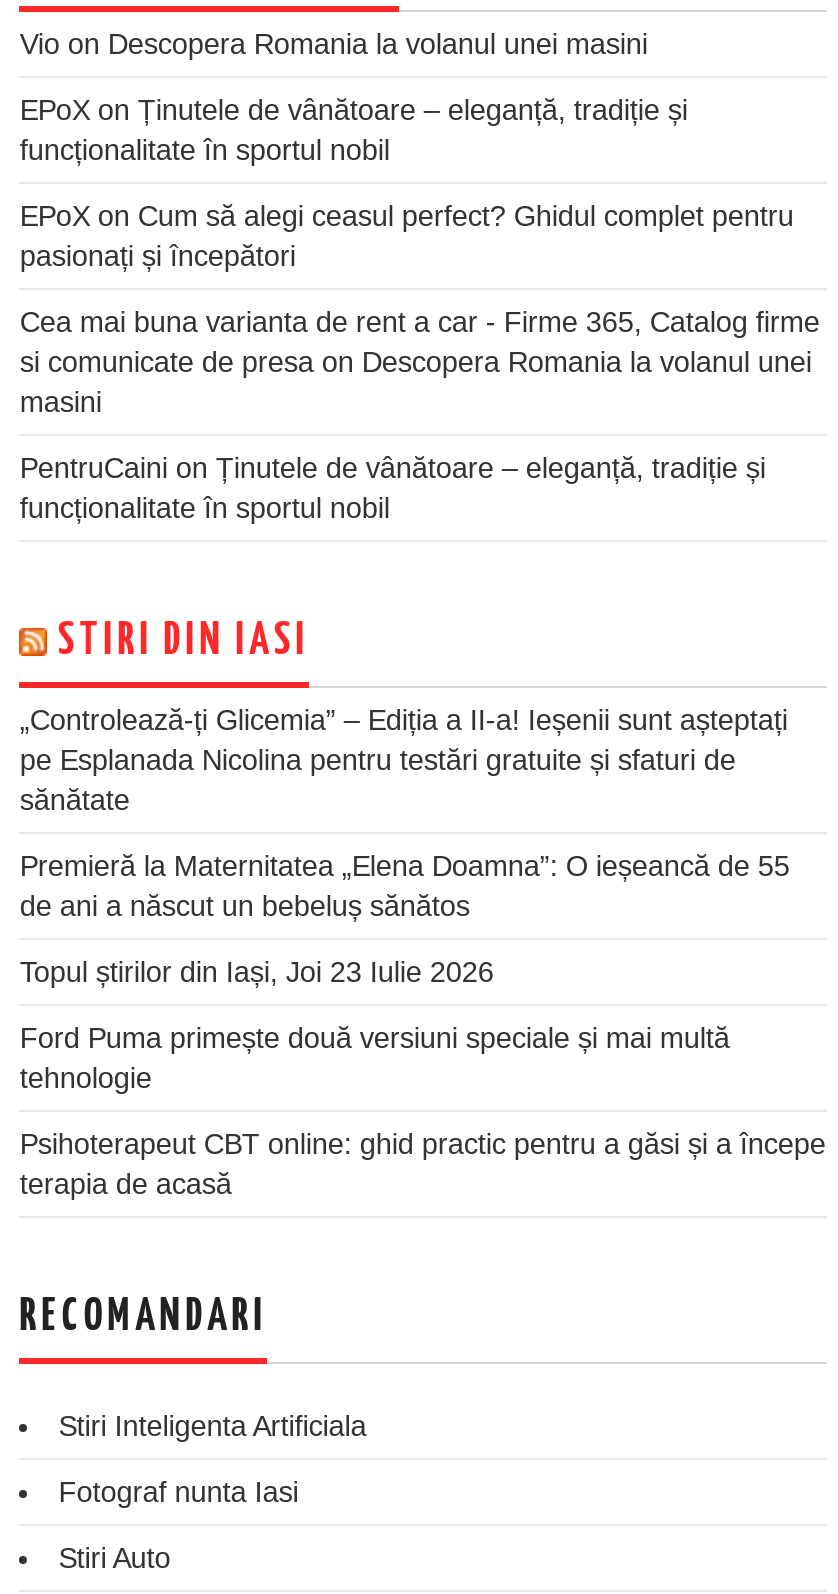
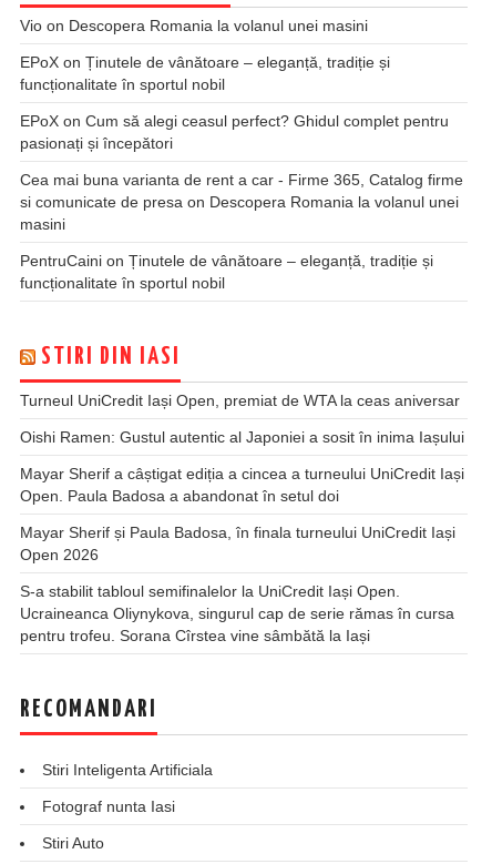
[20,704,788,816] „Controlează-ți Glicemia” – Ediția a II-a! Ieșenii sunt așteptați | pe Esplanada Nicolina pentru testări gratuite și sfaturi de | sănătate -> [20,391,460,409] Turneul UniCredit Iași Open, premiat de WTA la ceas aniversar
[20,850,790,922] Premieră la Maternitatea „Elena Doamna”: O ieșeancă de 55 | de ani a născut un bebeluș sănătos -> [20,428,465,446] Oishi Ramen: Gustul autentic al Japoniei a sosit în inima Iașului
[20,956,494,988] Topul știrilor din Iași, Joi 23 Iulie 2026 -> [20,465,465,505] Mayar Sherif a câștigat ediția a cincea a turneului UniCredit Iași | Open. Paula Badosa a abandonat în setul doi
[20,1022,730,1094] Ford Puma primește două versiuni speciale și mai multă | tehnologie -> [20,523,456,563] Mayar Sherif și Paula Badosa, în finala turneului UniCredit Iași | Open 2026
[20,1128,826,1200] Psihoterapeut CBT online: ghid practic pentru a găsi și a începe | terapia de acasă -> [20,582,455,644] S-a stabilit tabloul semifinalelor la UniCredit Iași Open. | Ucraineanca Oliynykova, singurul cap de serie rămas în cursa | pentru trofeu. Sorana Cîrstea vine sâmbătă la Iași

